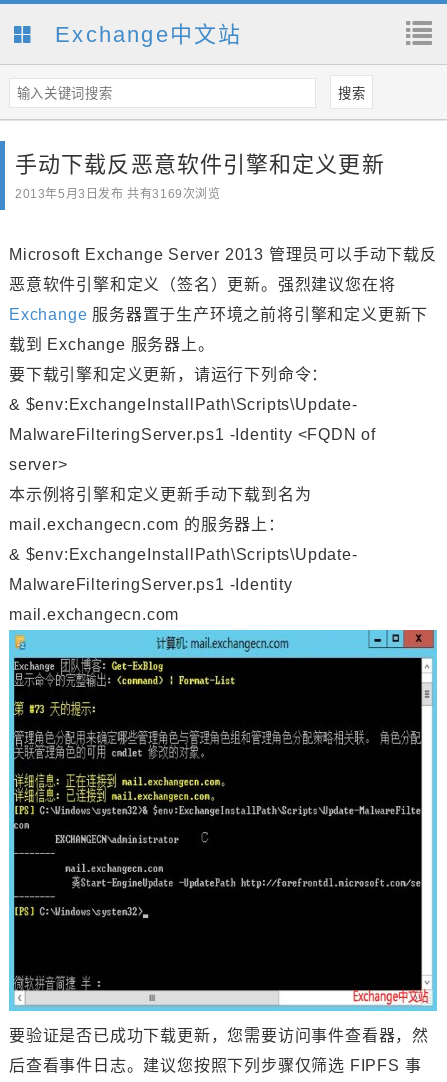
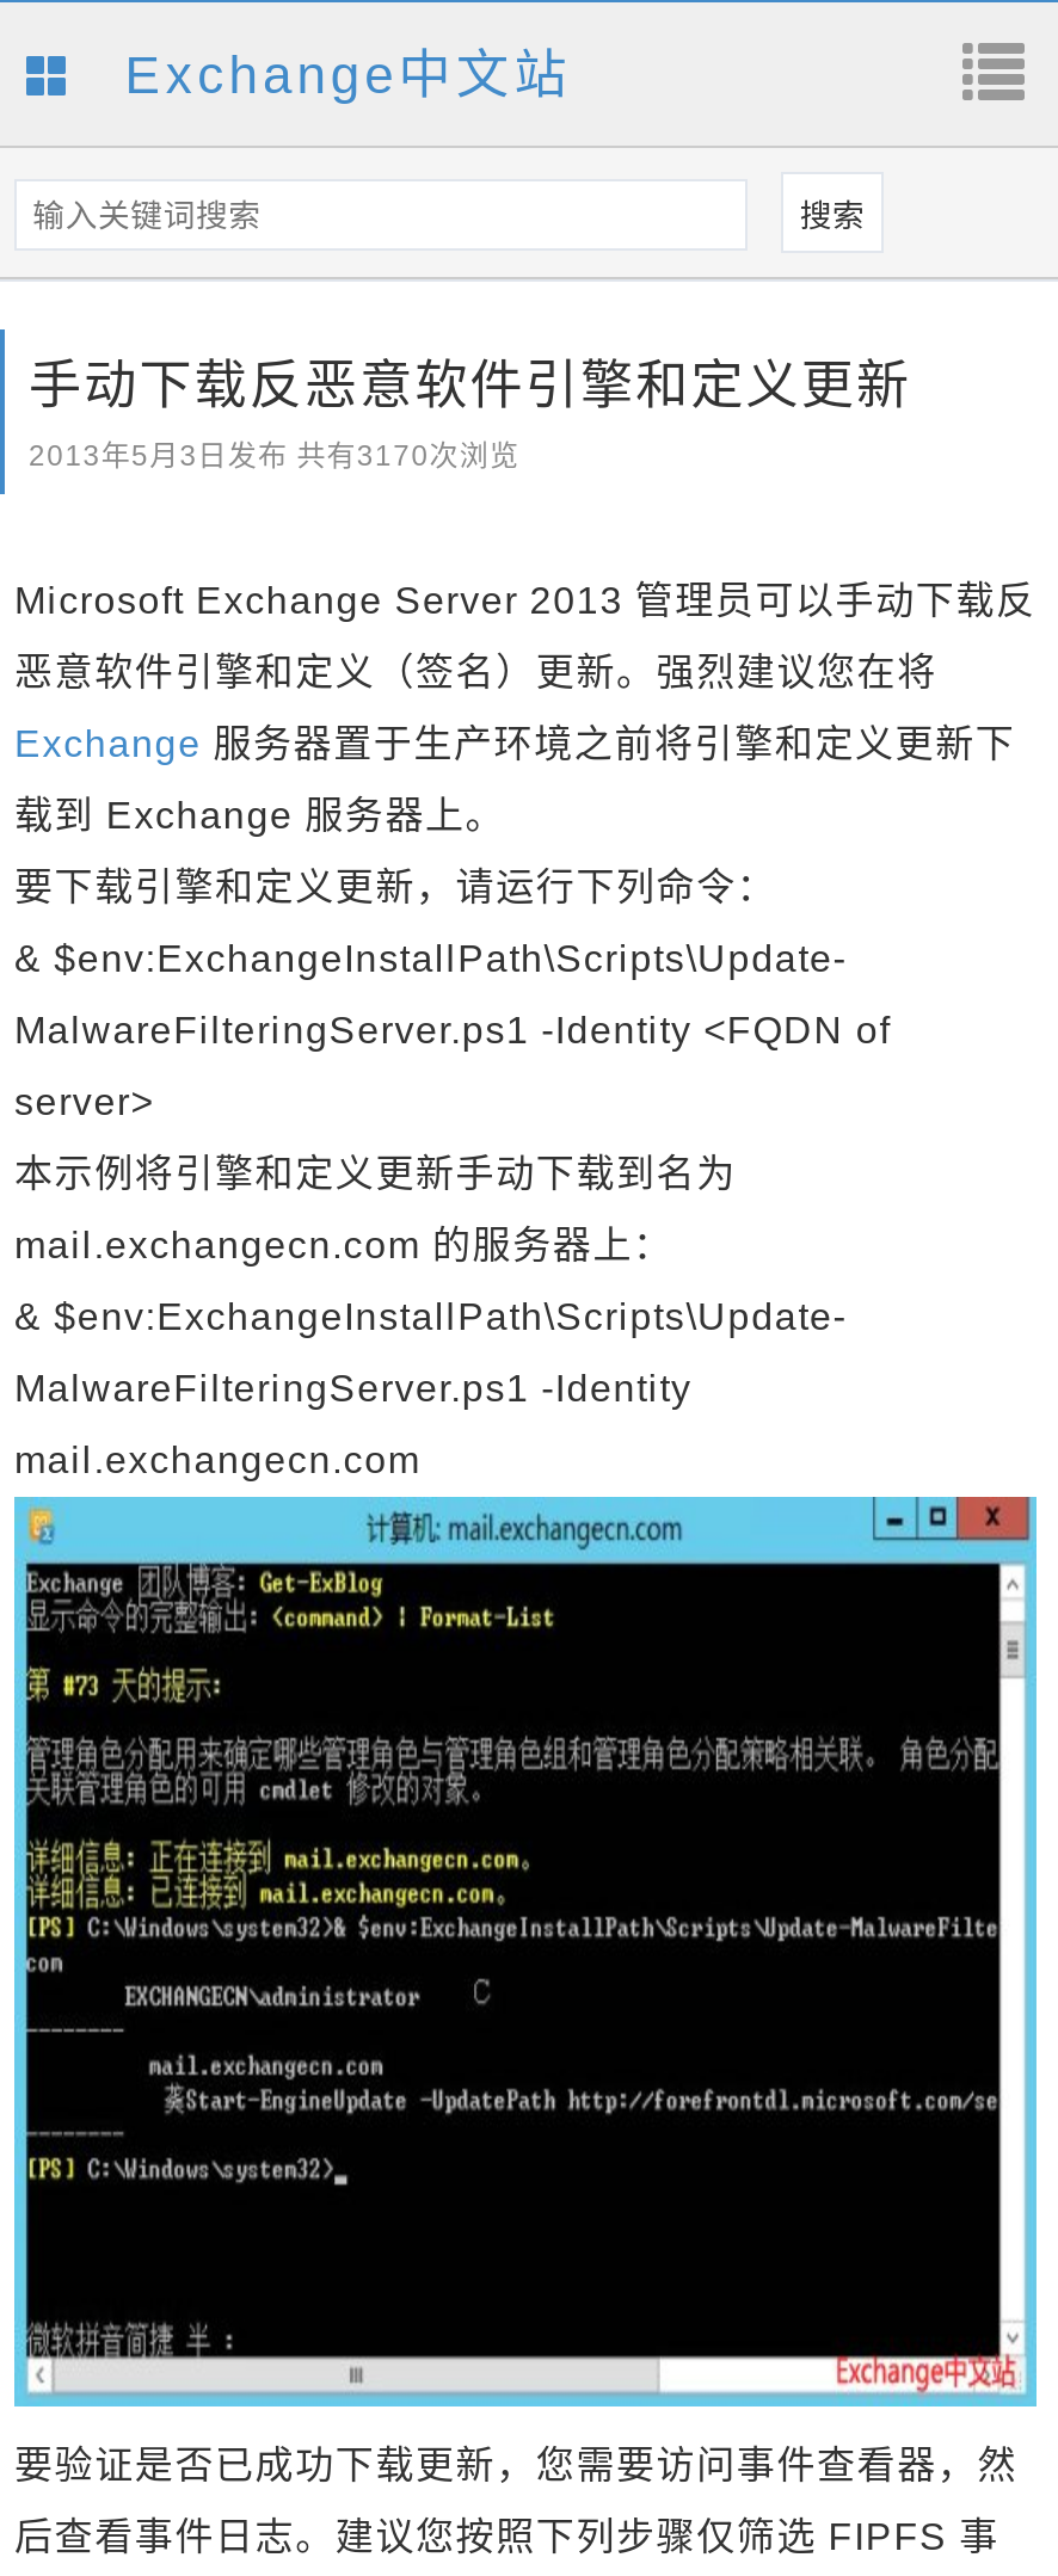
[15,187,221,201] 2013年5月3日发布 共有3169次浏览 -> [29,440,520,473] 2013年5月3日发布 共有3170次浏览

